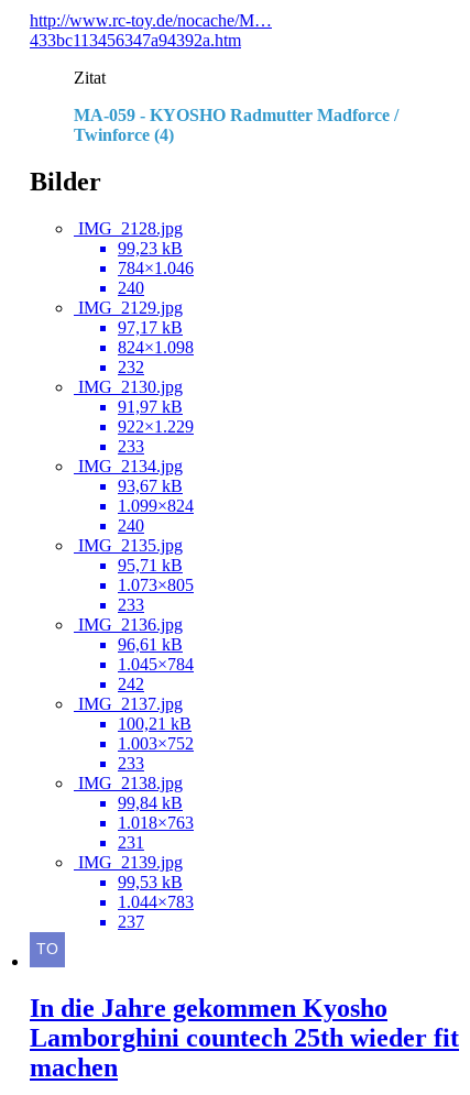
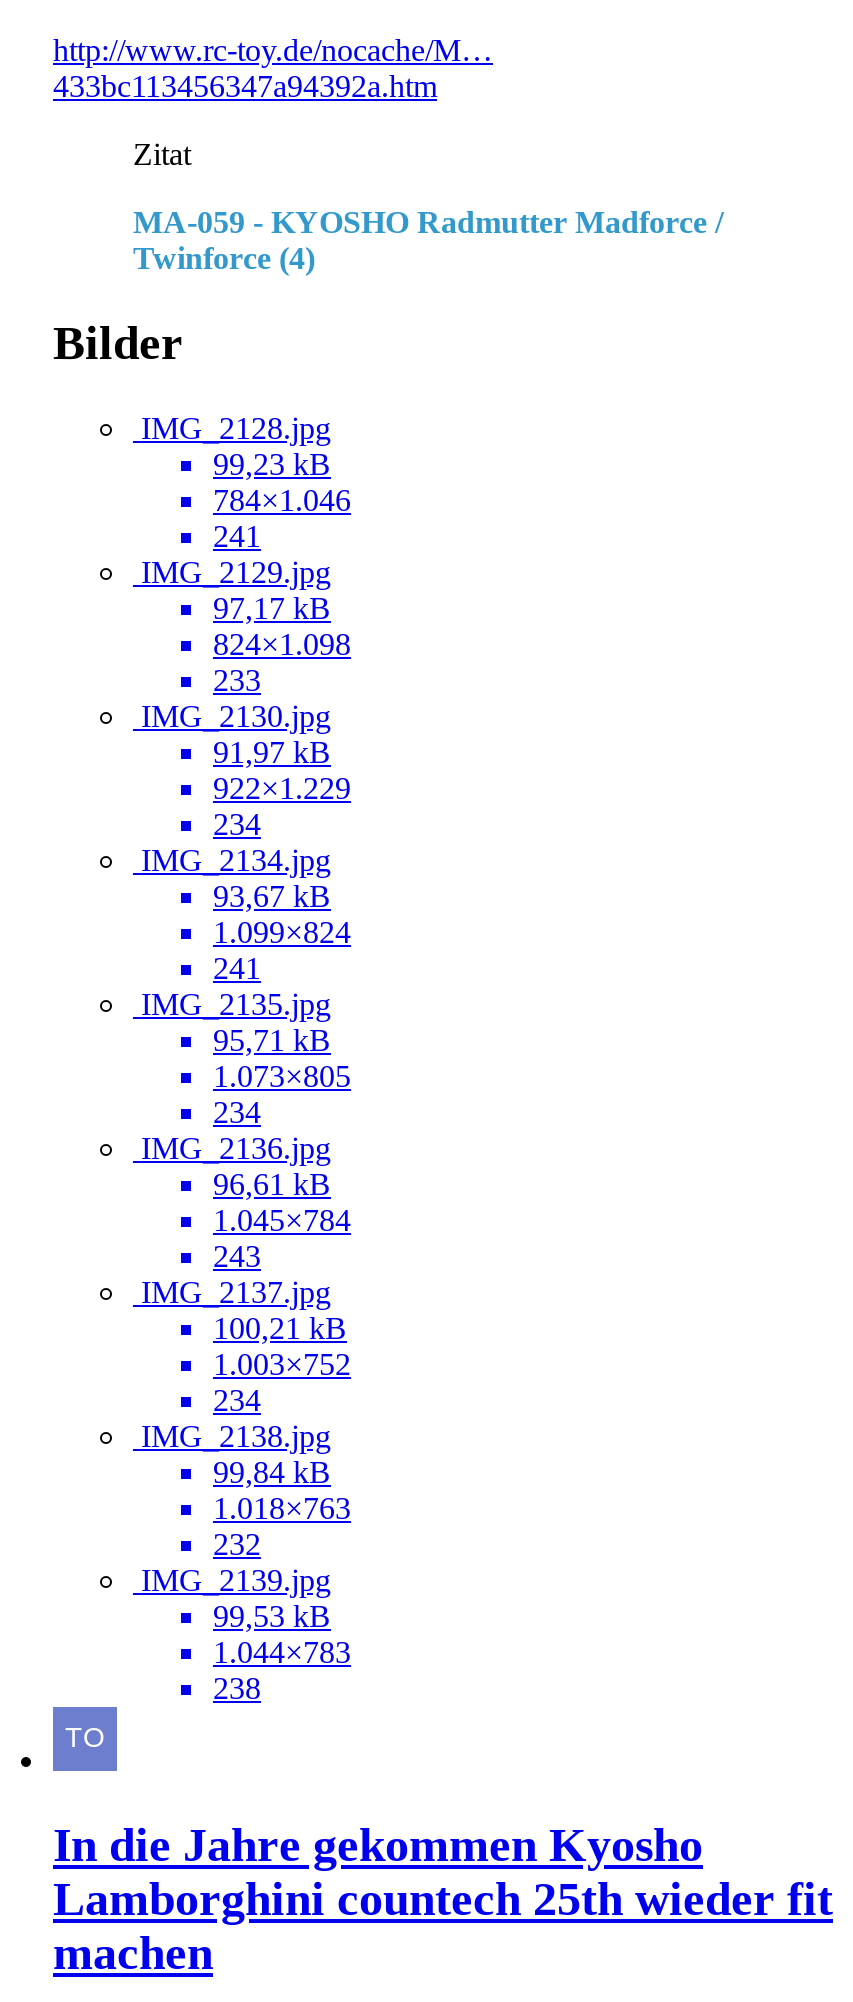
[118,279,144,297] 240 -> [213,519,261,553] 241
[118,358,144,377] 232 -> [213,663,261,697] 233
[118,437,144,456] 233 -> [213,807,261,841] 234
[118,516,144,535] 240 -> [213,951,261,985] 241
[118,596,144,614] 233 -> [213,1095,261,1129] 234
[118,675,144,694] 242 -> [213,1239,261,1273] 243
[118,754,144,773] 233 -> [213,1383,261,1417] 234
[118,833,144,852] 231 -> [213,1527,261,1561] 232
[118,913,144,931] 237 -> [213,1671,261,1705] 238

